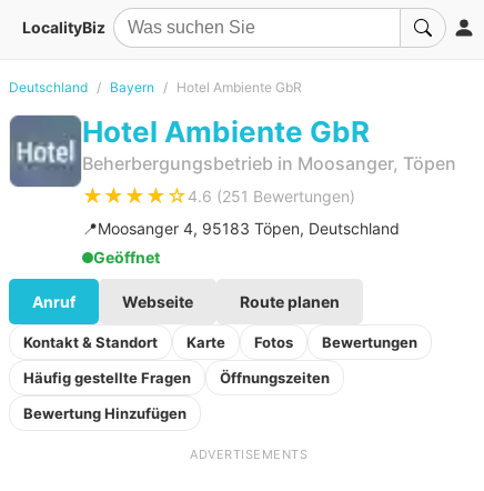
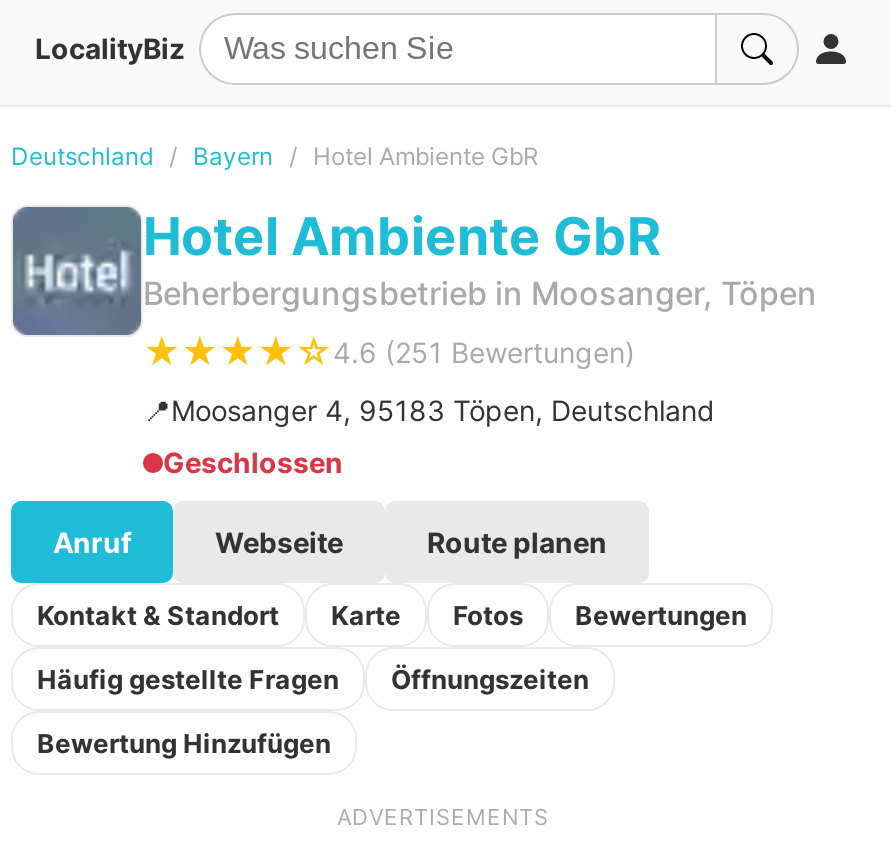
[93,248,160,267] Geöffnet -> [163,445,343,479] Geschlossen

